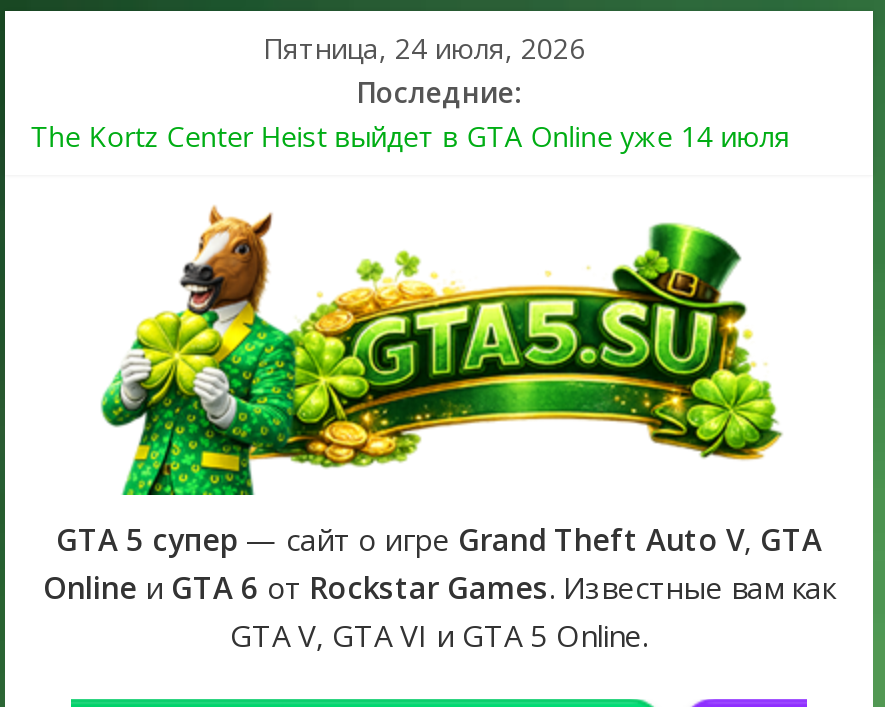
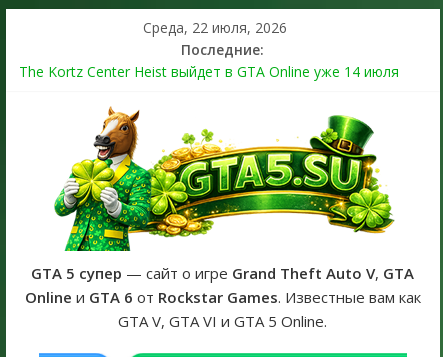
[263,29,585,67] Пятница, 24 июля, 2026 -> [143,18,287,37] Среда, 22 июля, 2026

